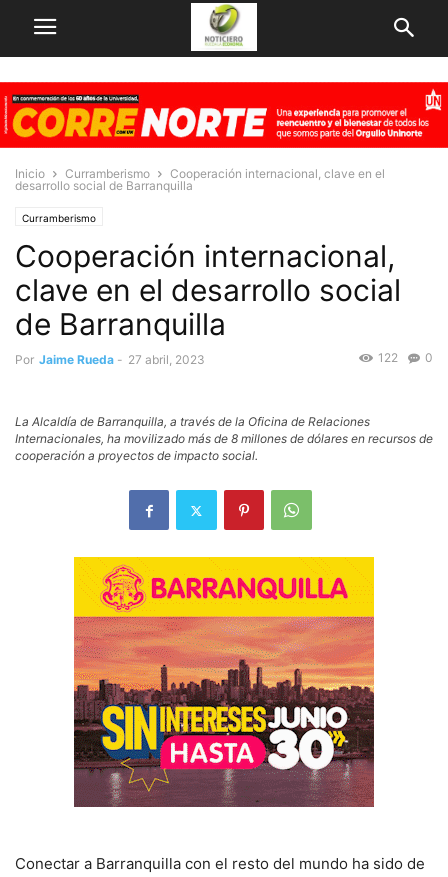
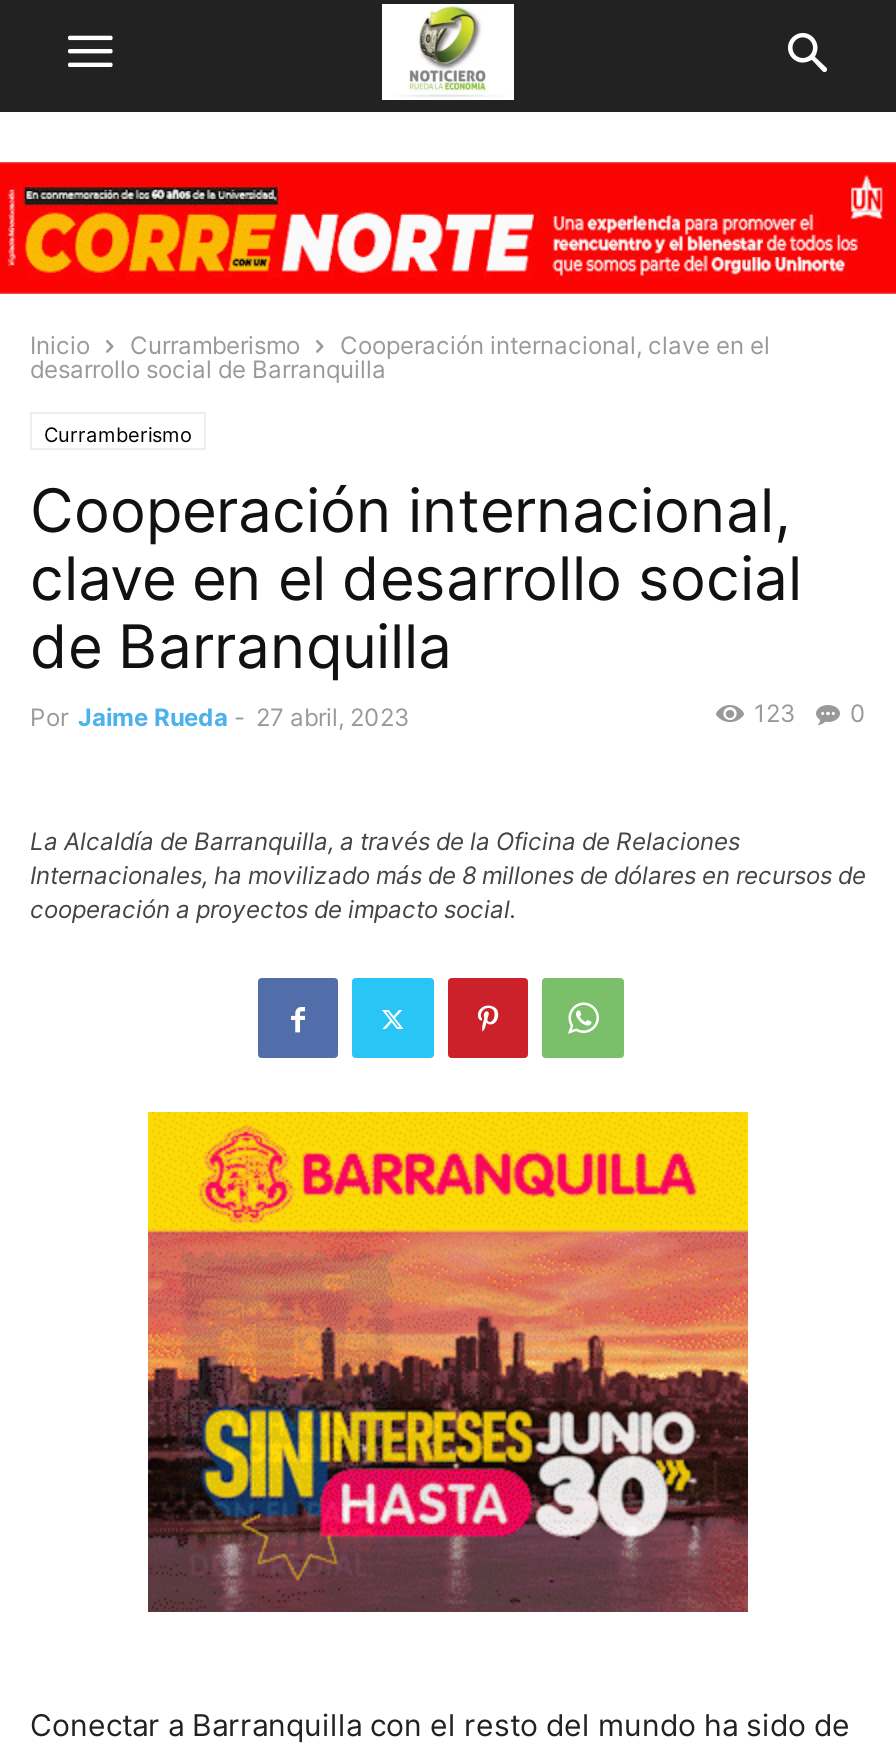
[378,350,433,365] 122 0 -> [754,698,866,728] 123 0

